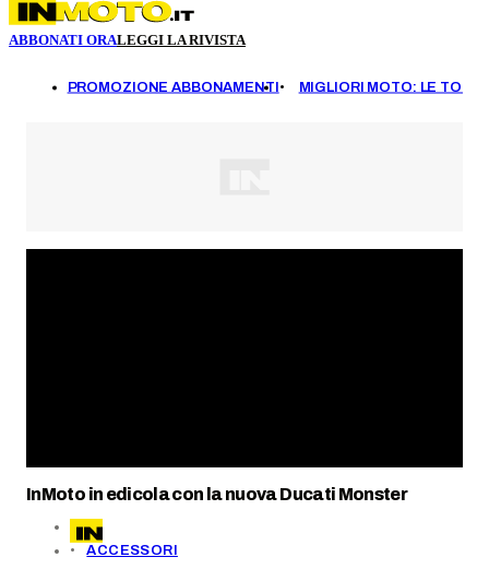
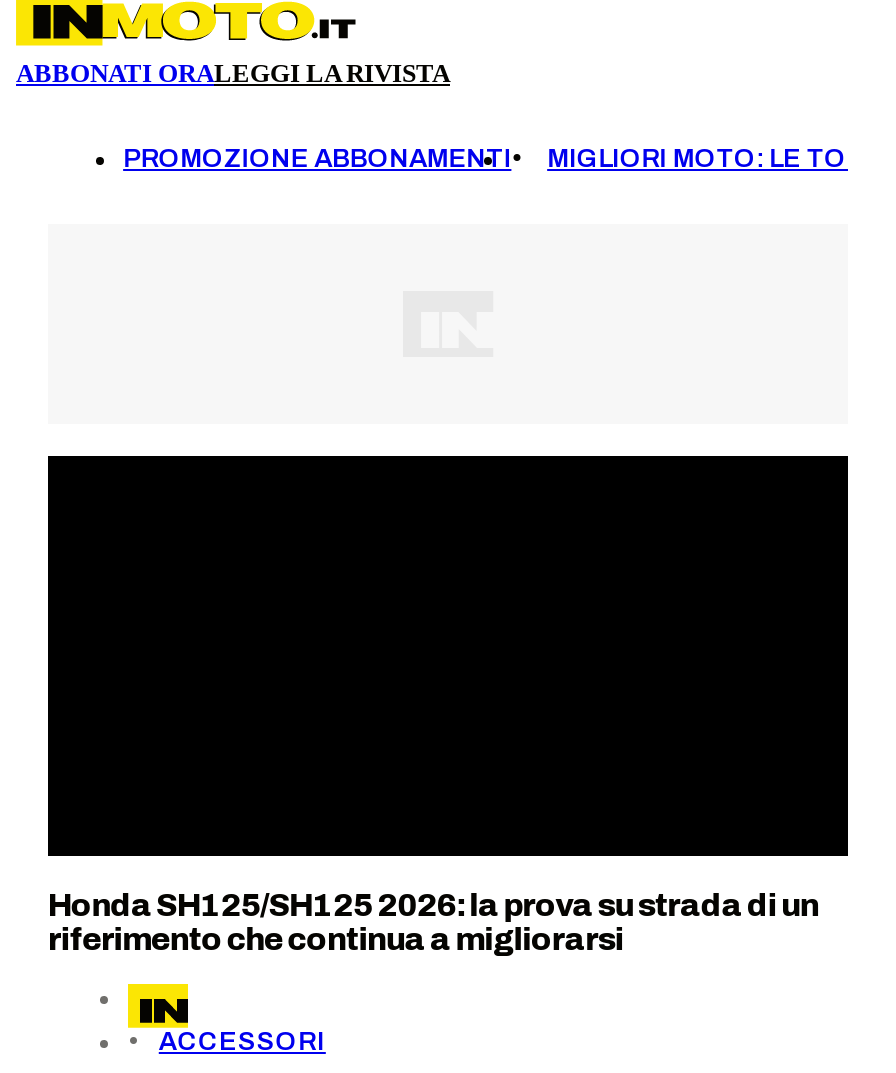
[26,485,407,504] InMoto in edicola con la nuova Ducati Monster -> [48,889,819,957] Honda SH125/SH125 2026: la prova su strada di un | riferimento che continua a migliorarsi

